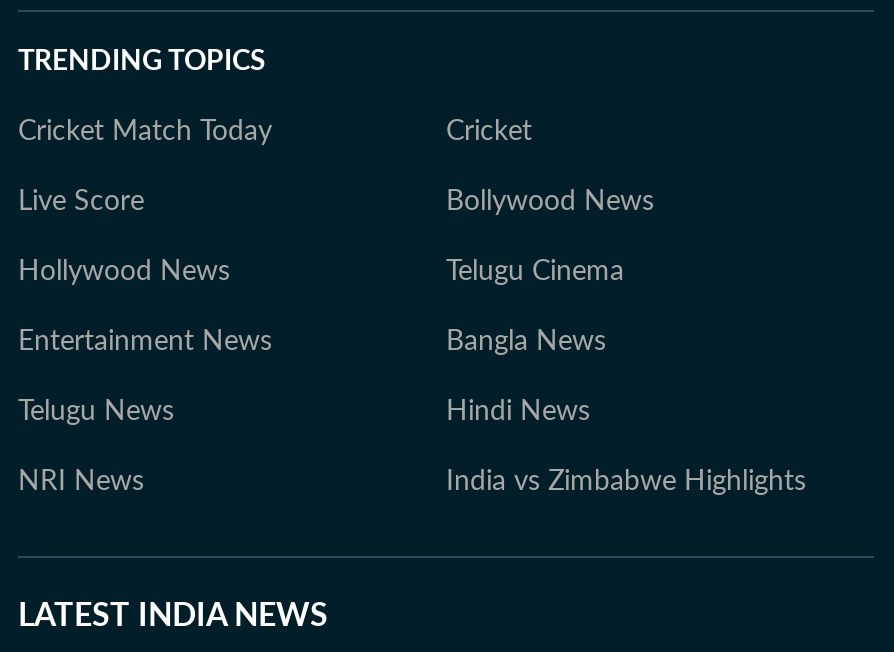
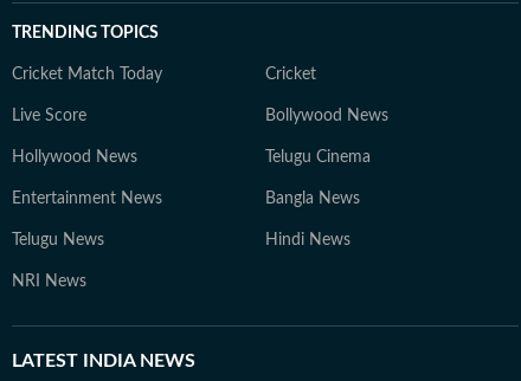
[446,468,806,496] India vs Zimbabwe Highlights -> none

